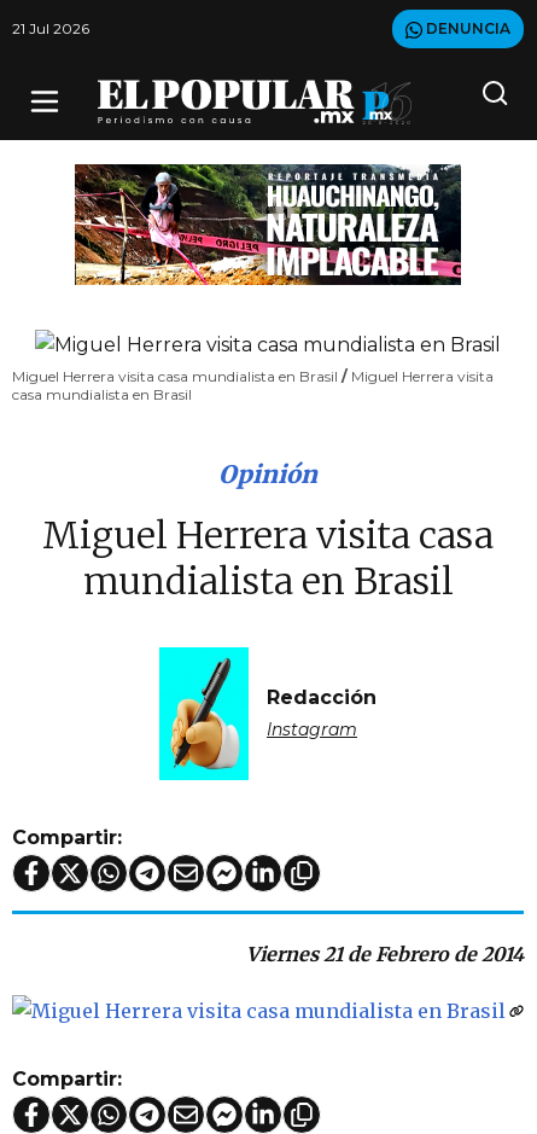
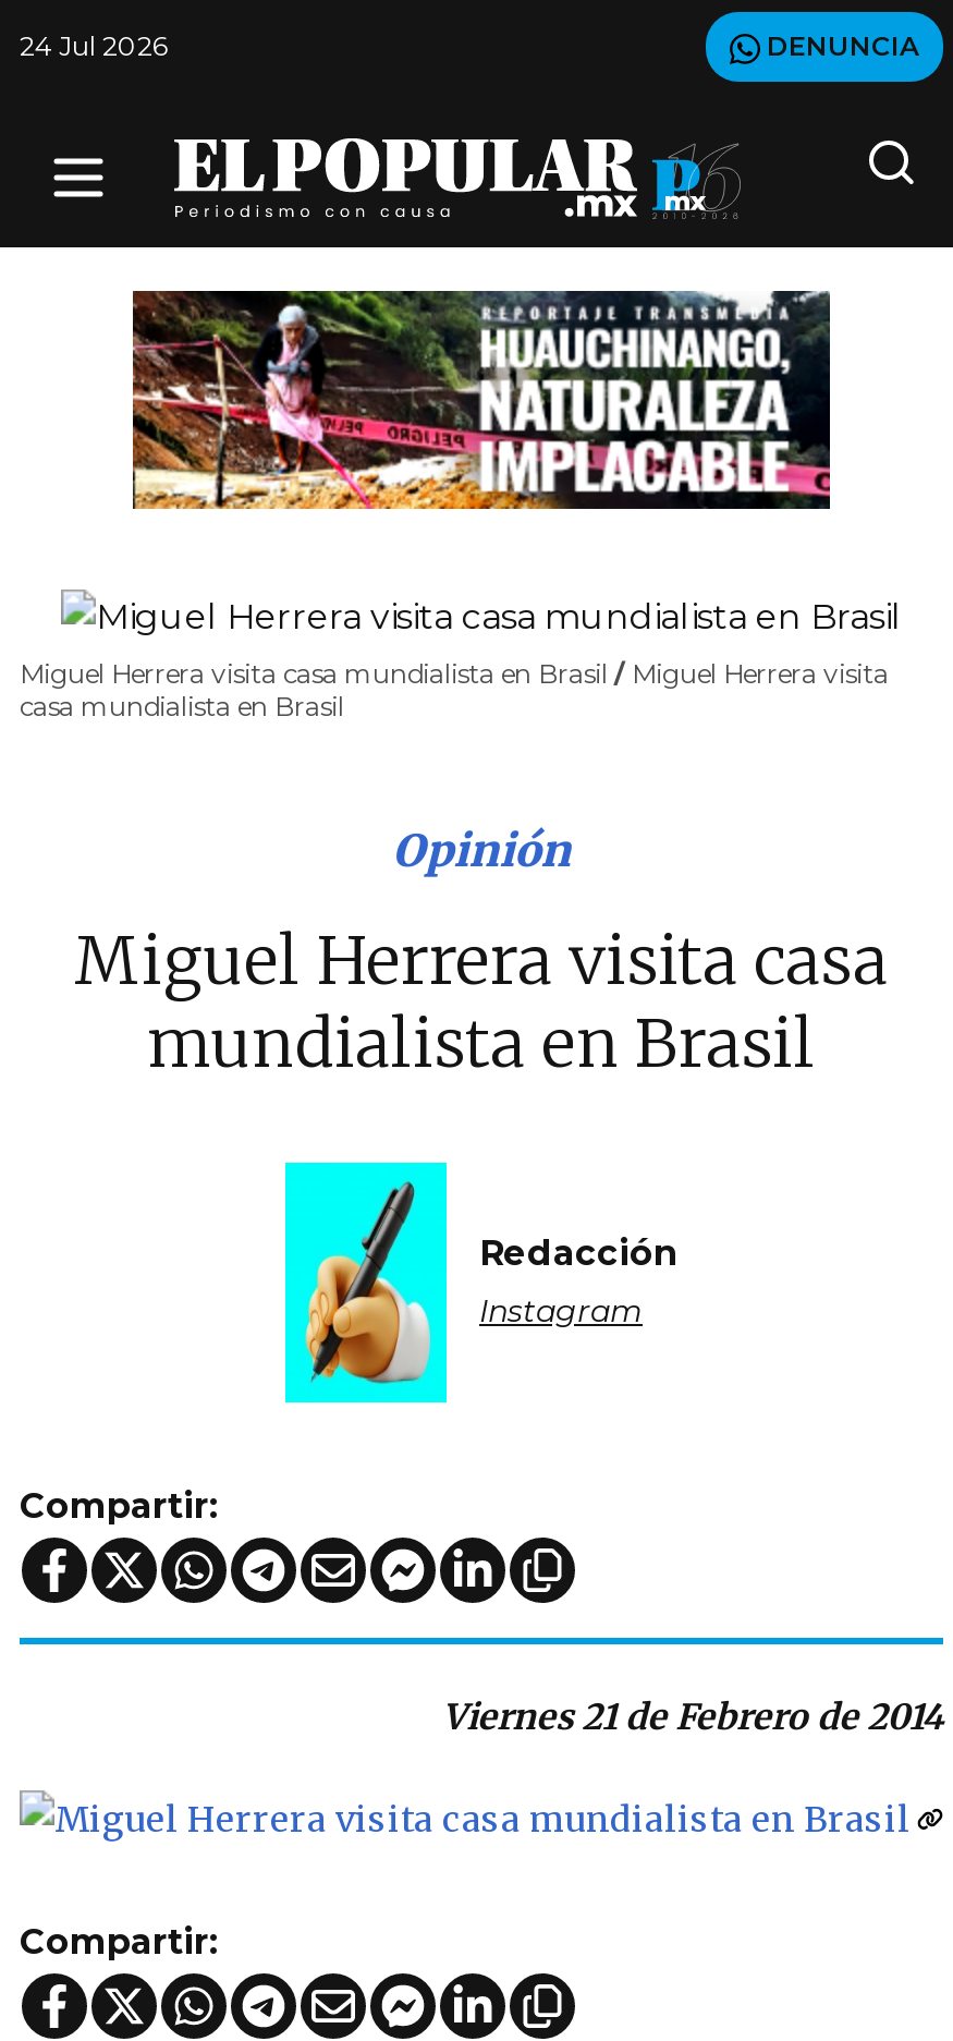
[12,19,89,37] 21 Jul 2026 -> [20,29,168,62] 24 Jul 2026

